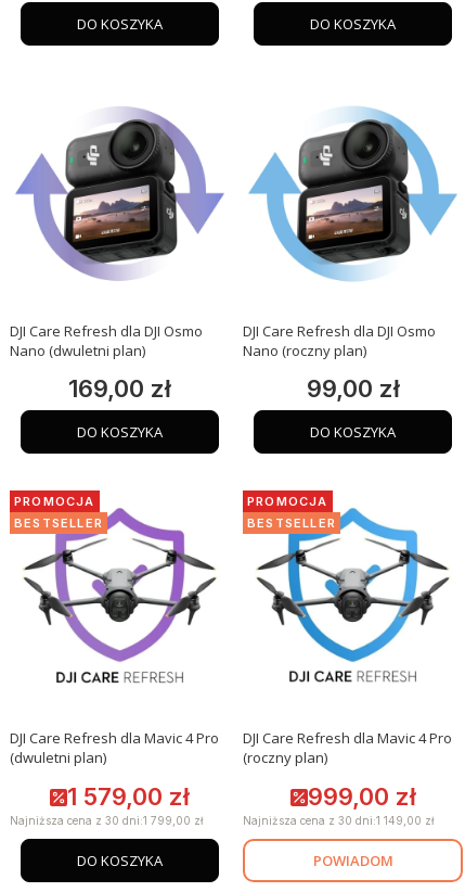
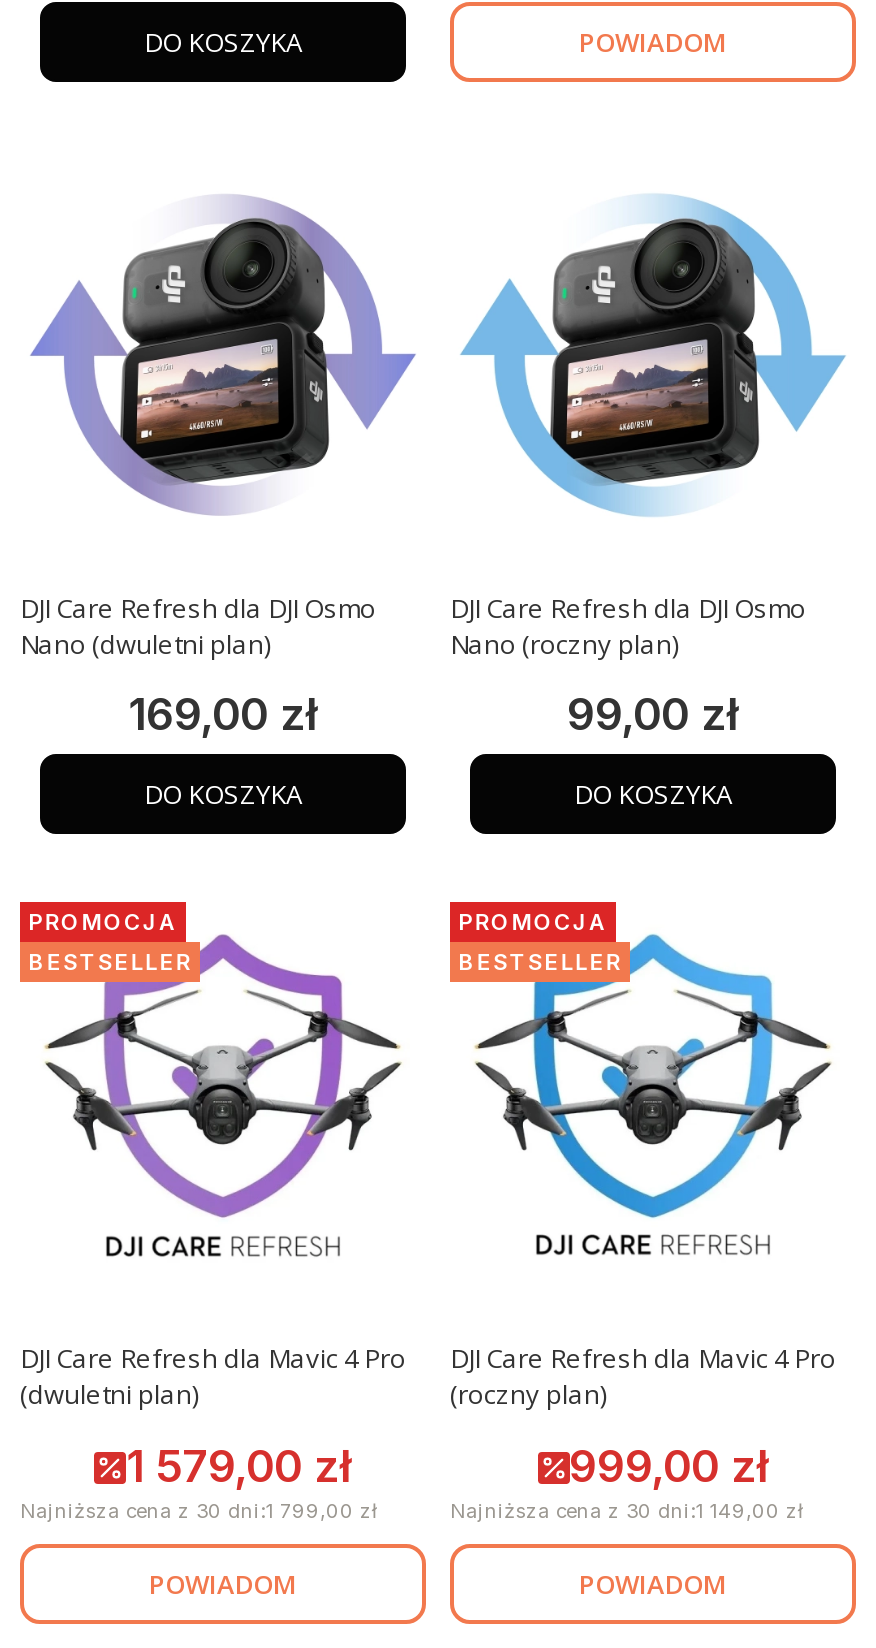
[310,14,396,34] DO KOSZYKA -> [579,23,727,59] POWIADOM
[77,851,163,870] DO KOSZYKA -> [149,1565,297,1601] POWIADOM

